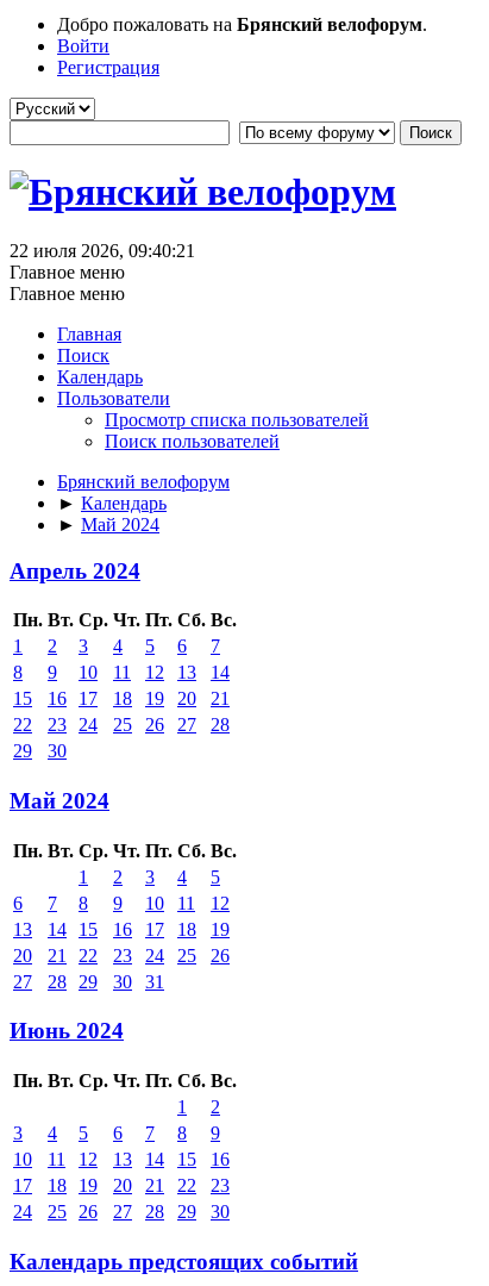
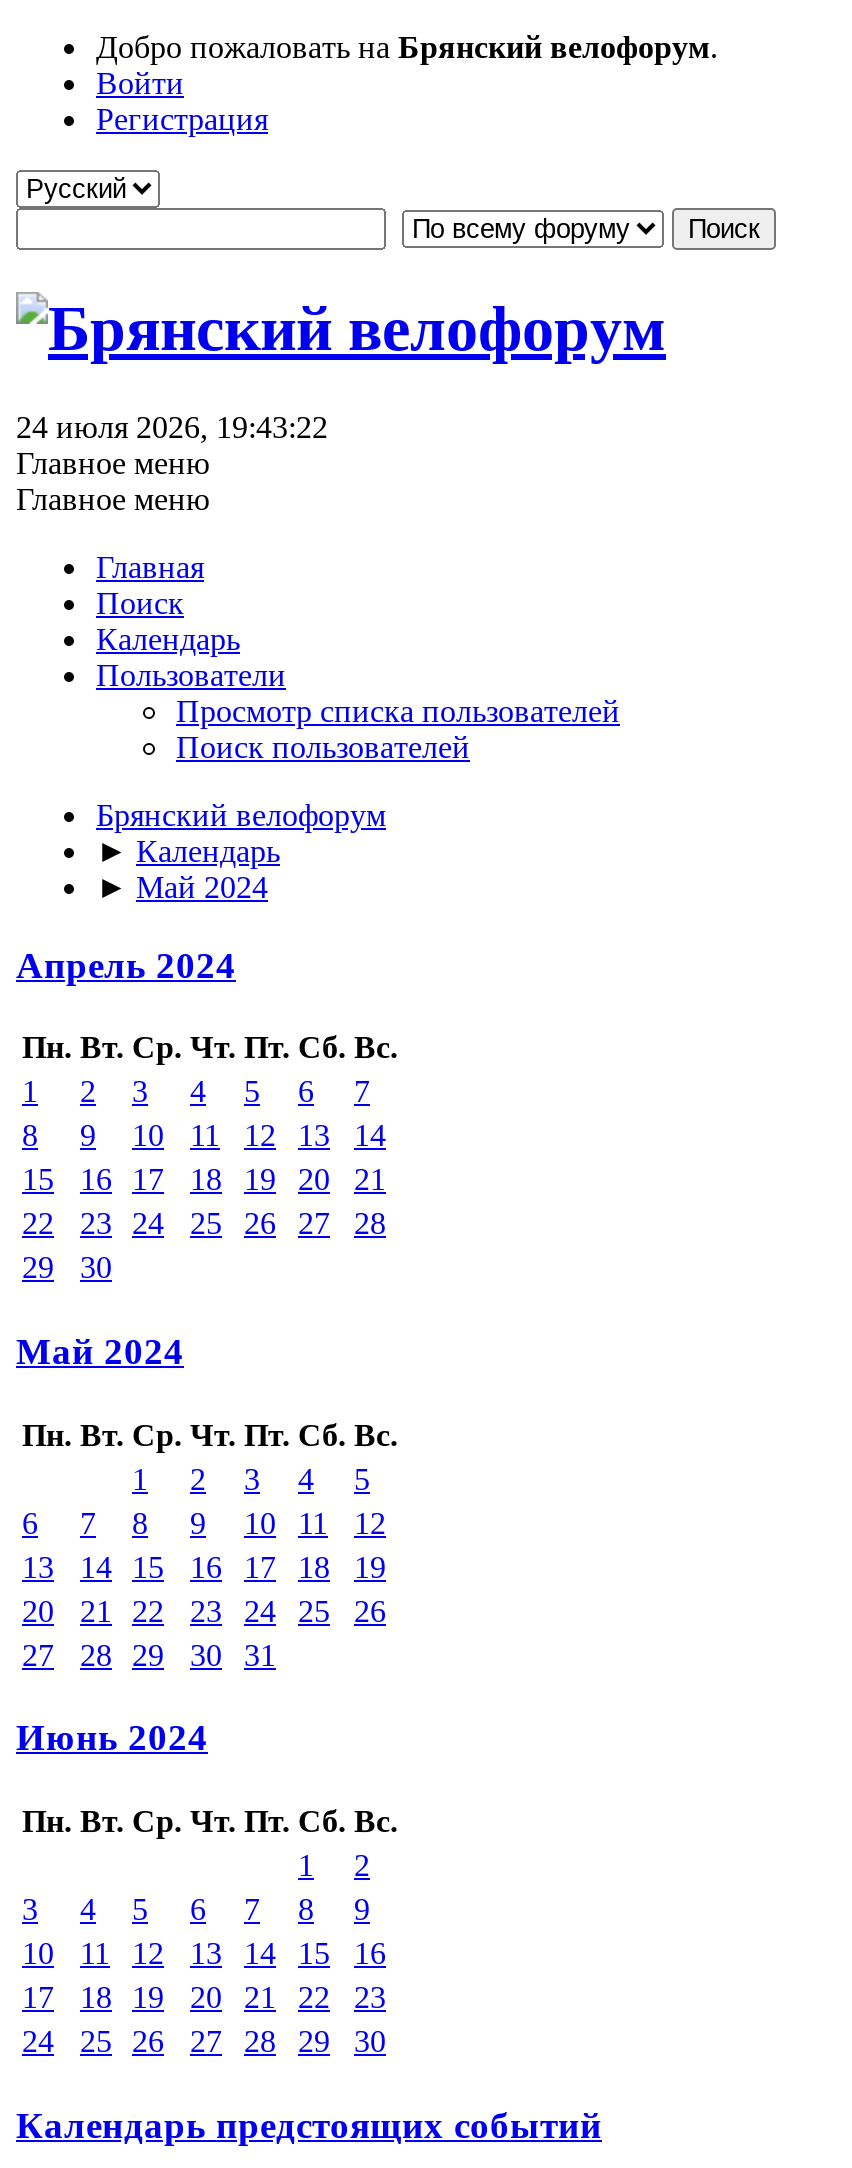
[10,240,195,261] 22 июля 2026, 09:40:21 -> [16,410,328,444] 24 июля 2026, 19:43:22

